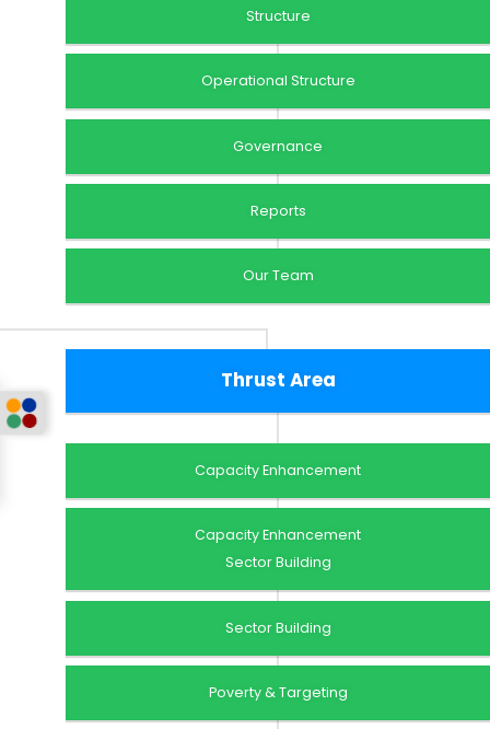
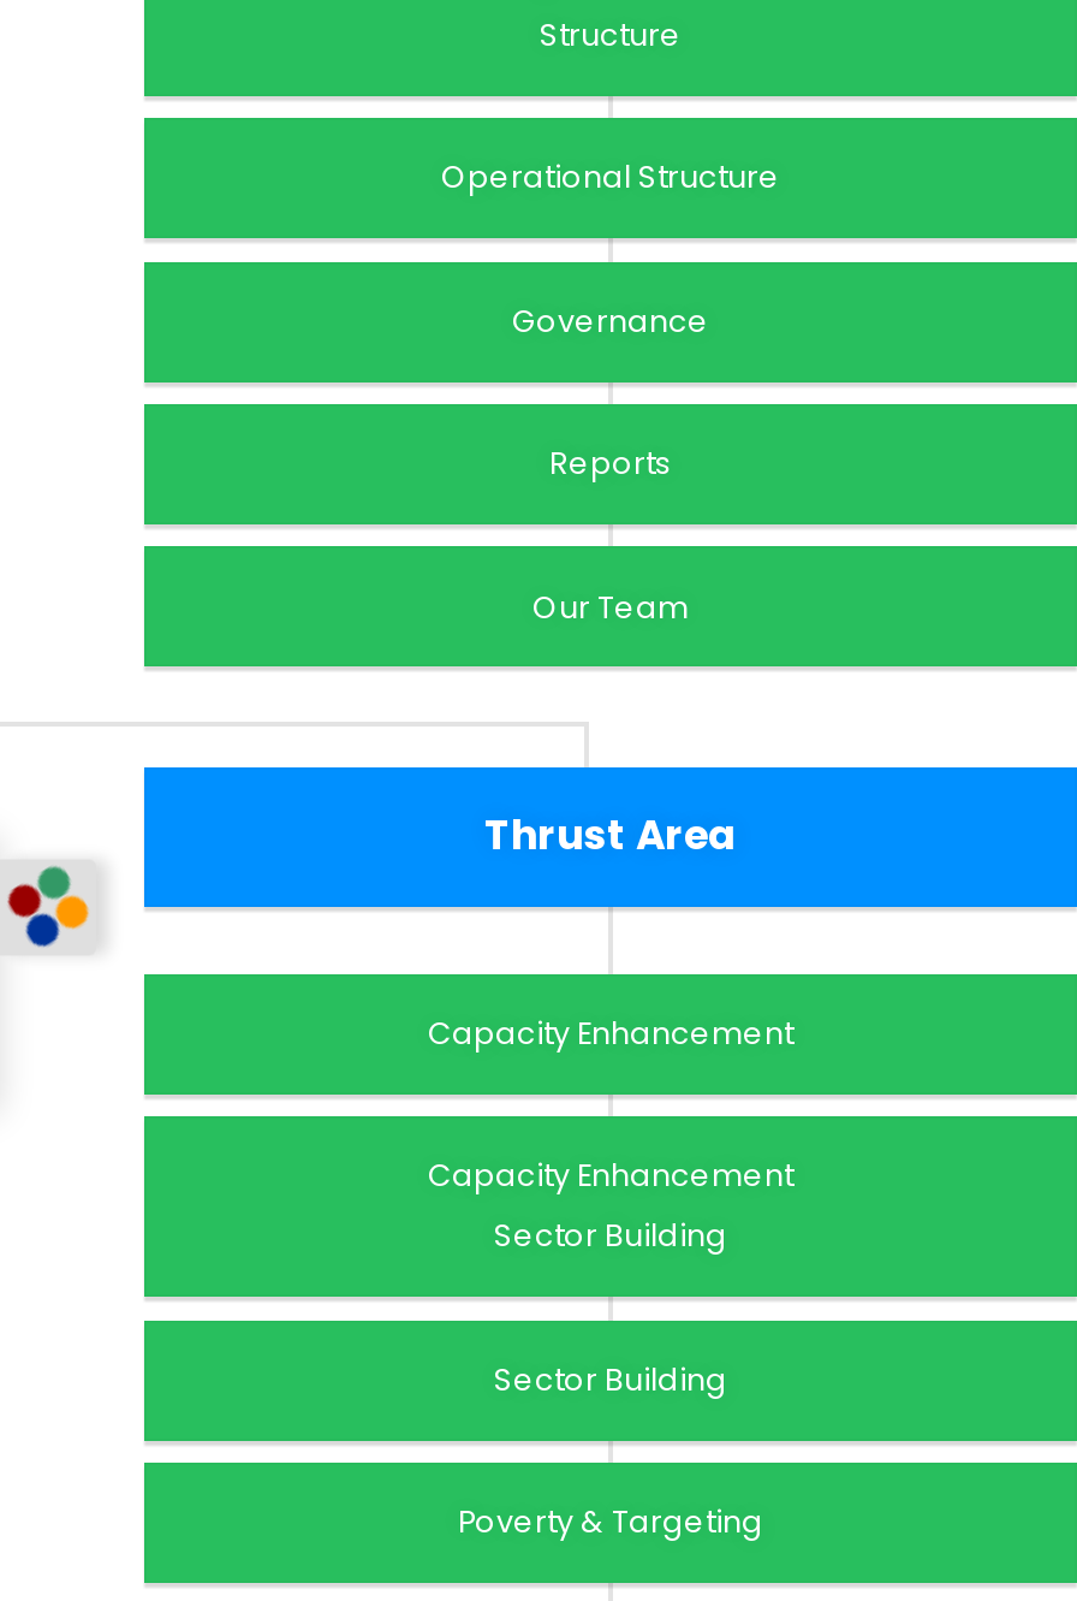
[4,395,40,430] [image] -> [7,864,91,948] [image]

